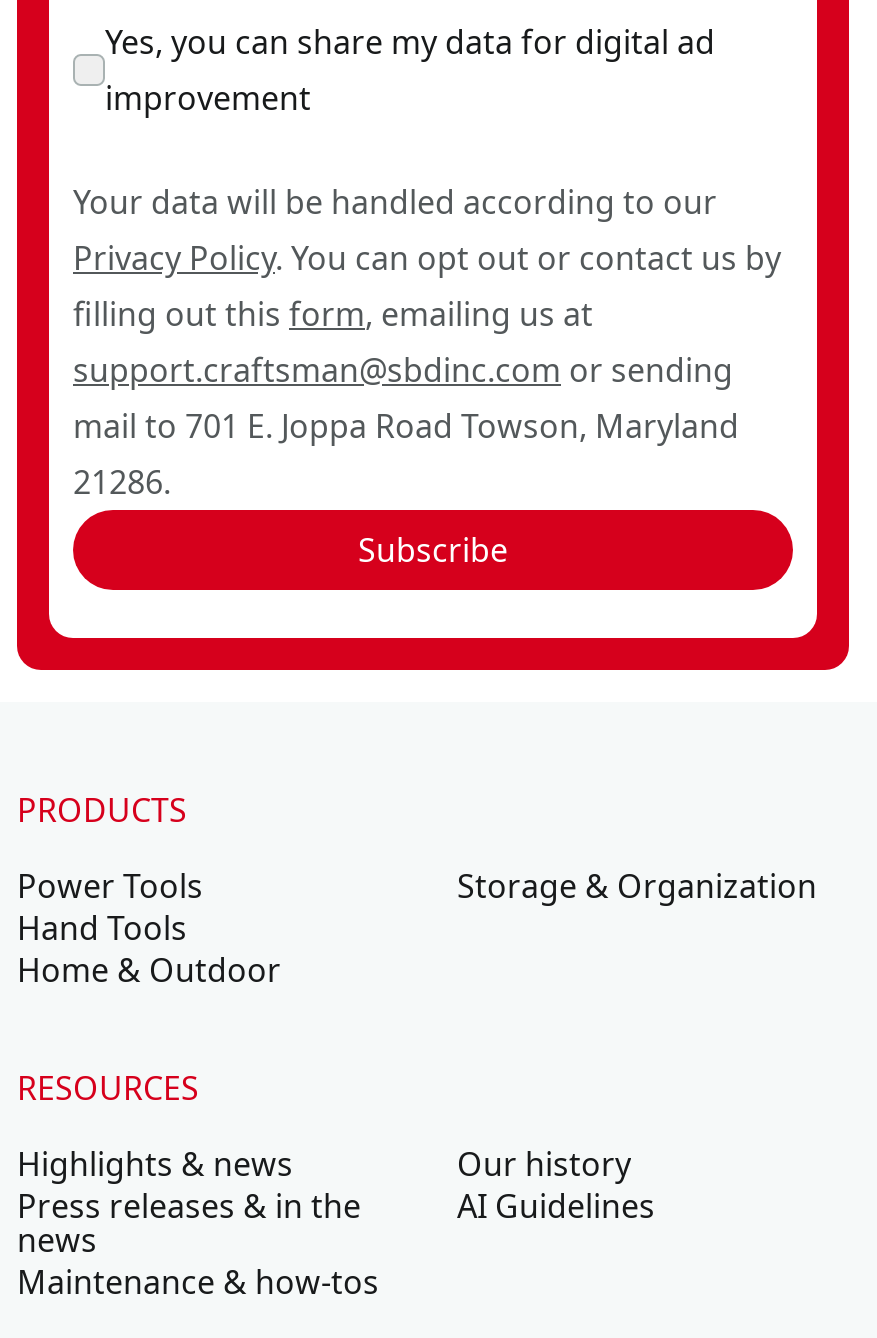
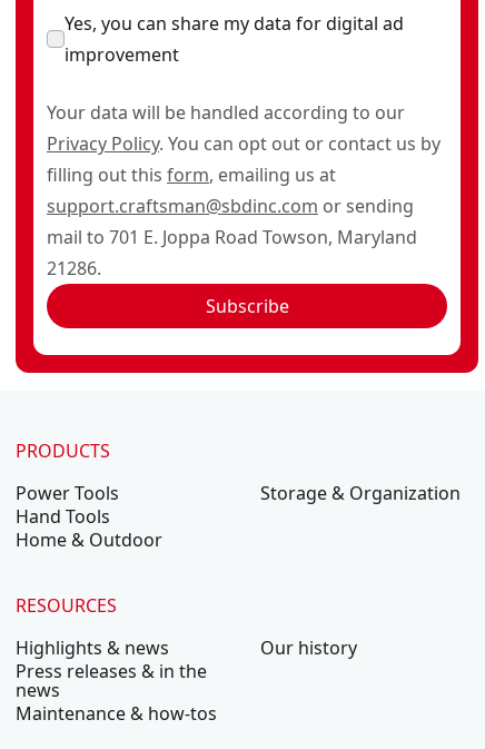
[457,1184,655,1228] AI Guidelines -> none

